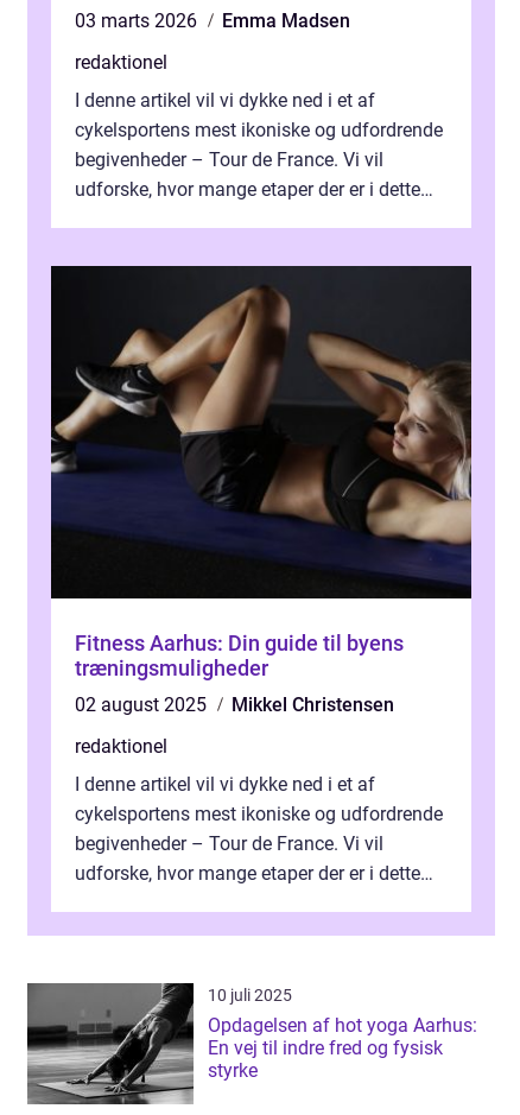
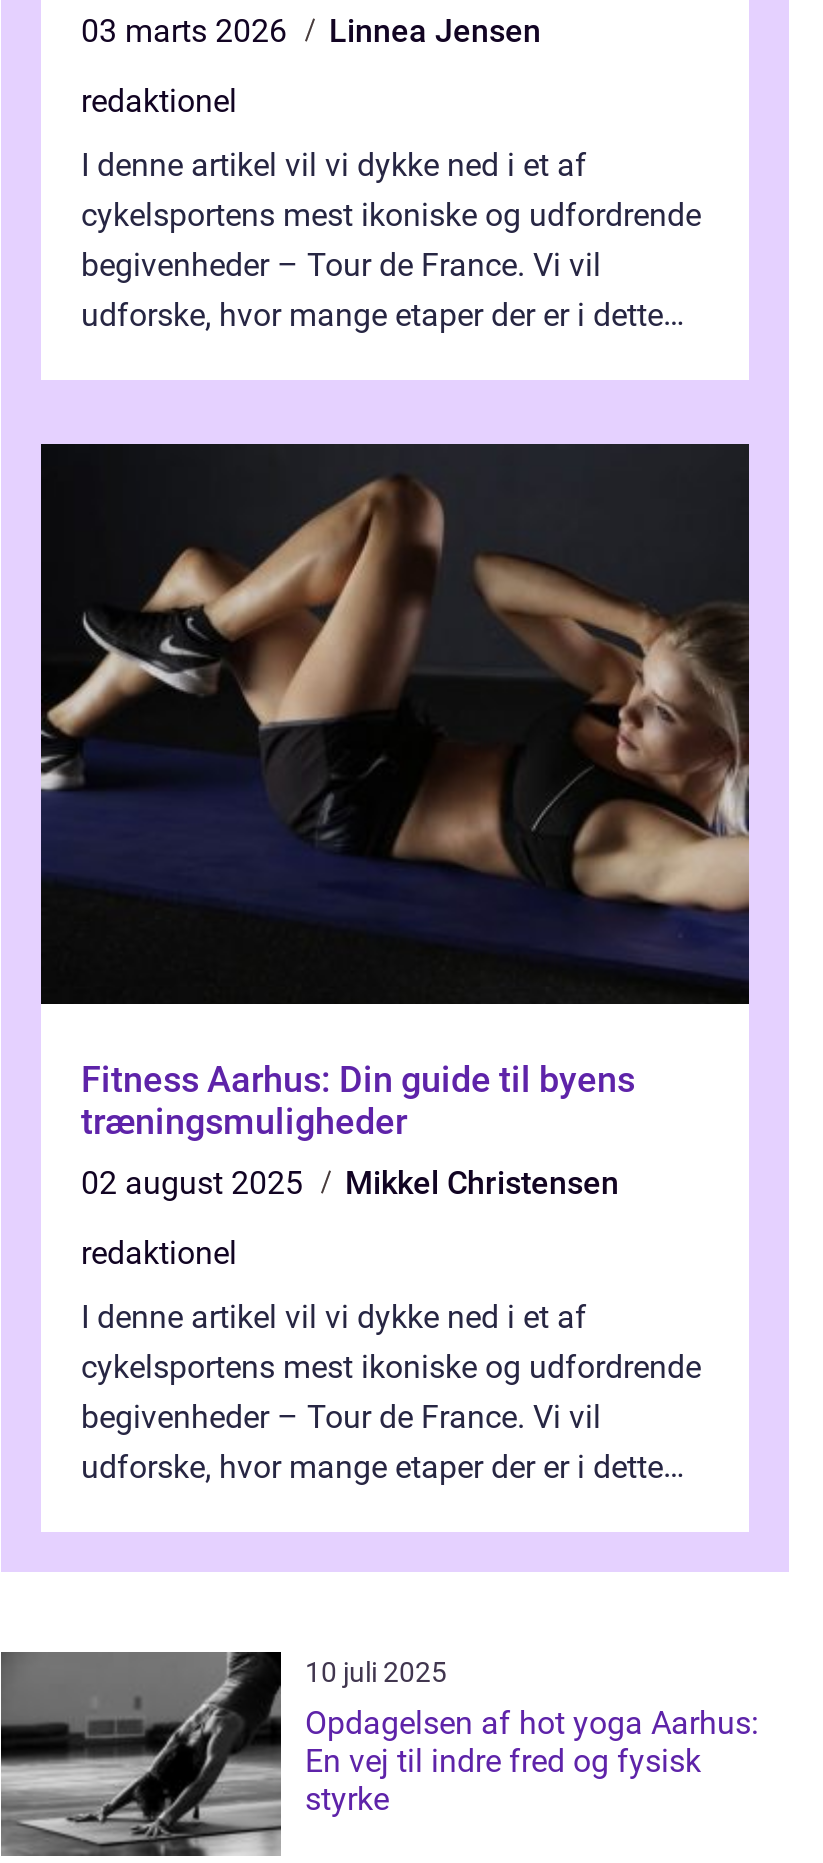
[222,9,350,32] Emma Madsen -> [329,11,541,49] Linnea Jensen

